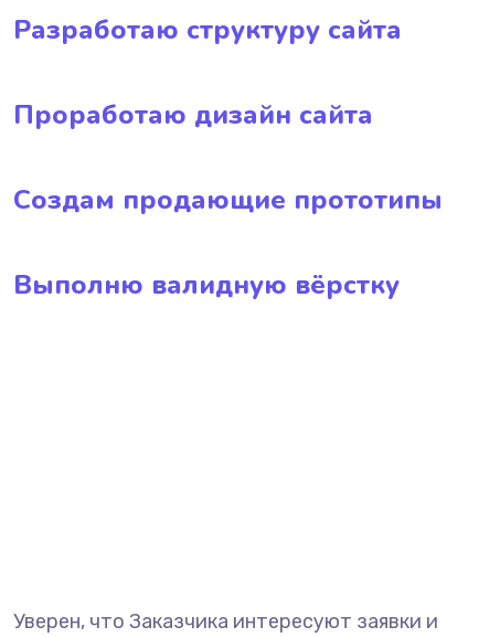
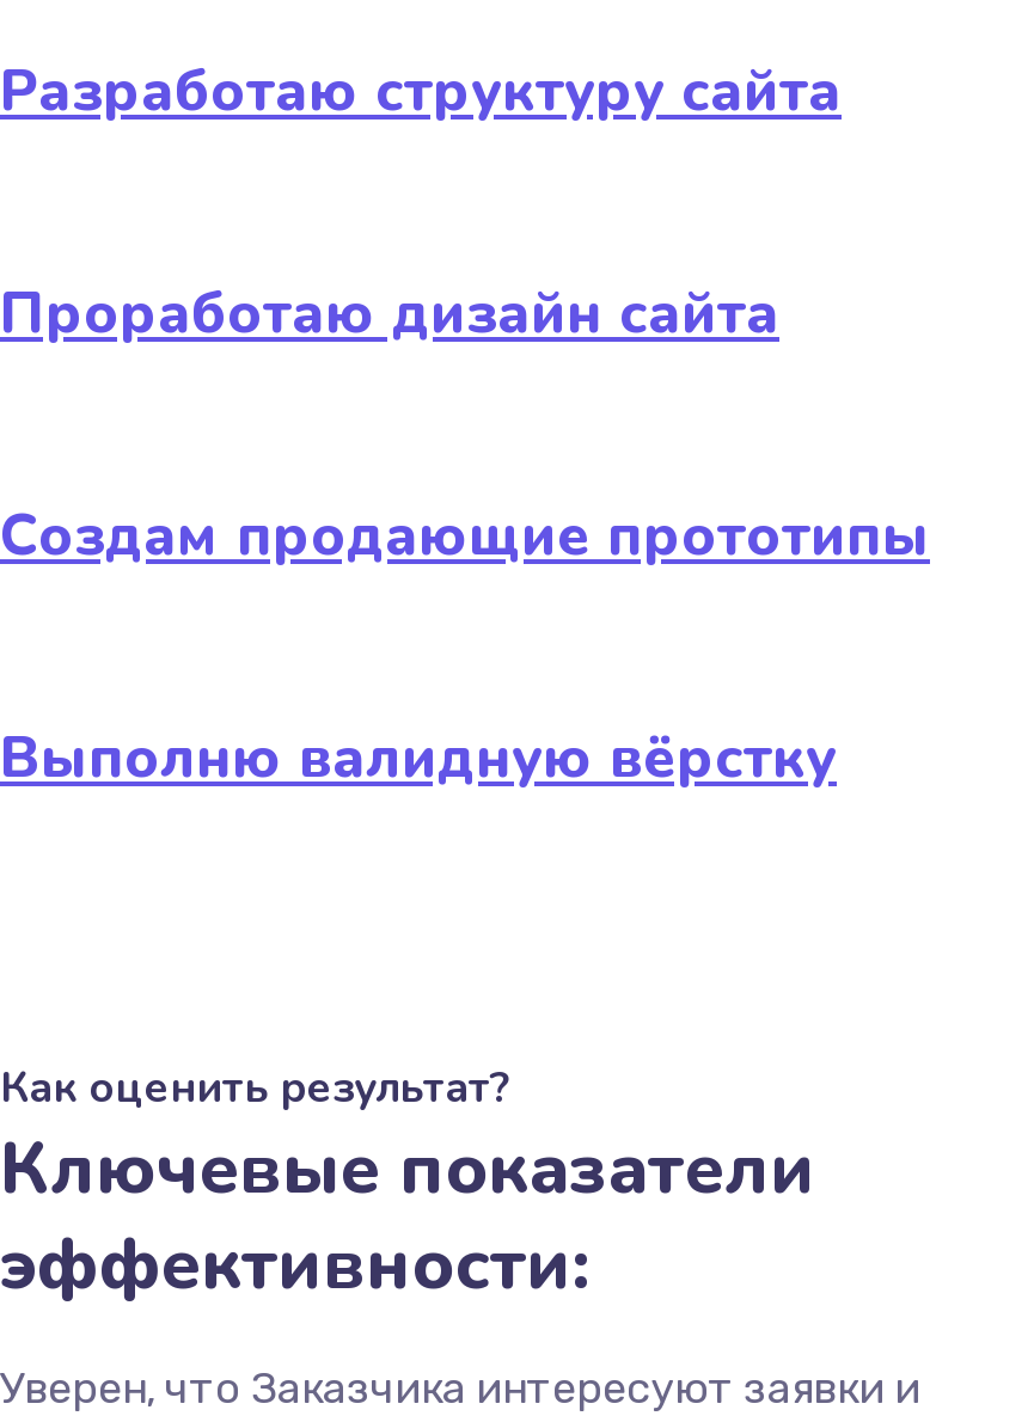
moved [13,182,443,217] -> [0,497,930,574]: Создам продающие прототипы
moved [13,267,400,302] -> [0,719,837,796]: Выполню валидную вёрстку
none -> [0,1059,815,1314] Как оценить результат? | Ключевые показатели | эффективности:

